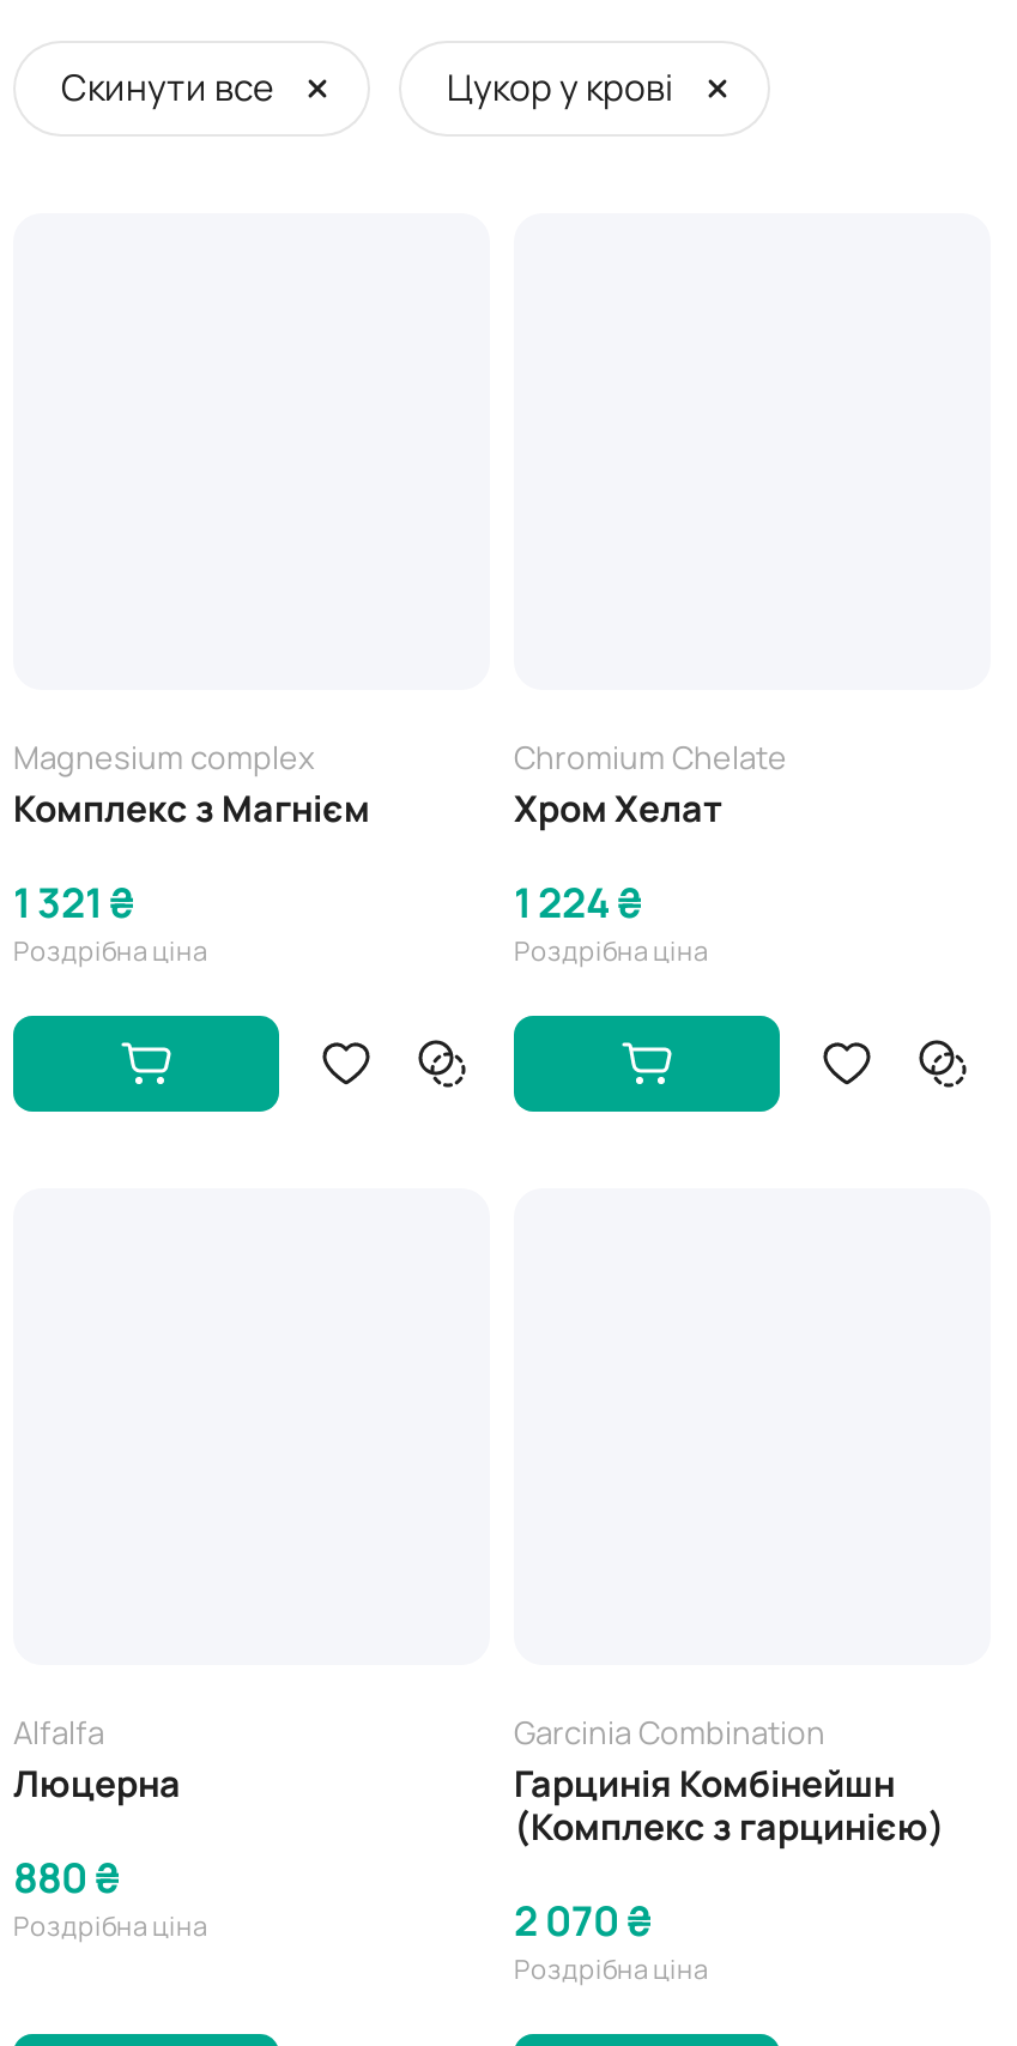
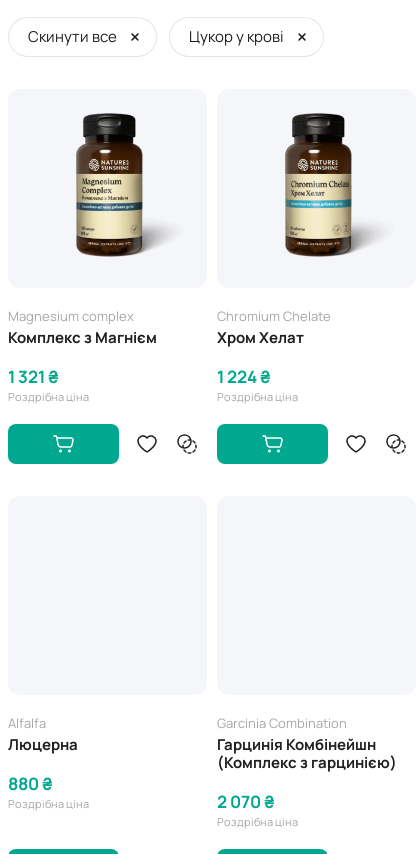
none -> [75,112,164,258] [image]
none -> [284,112,374,258] [image]

